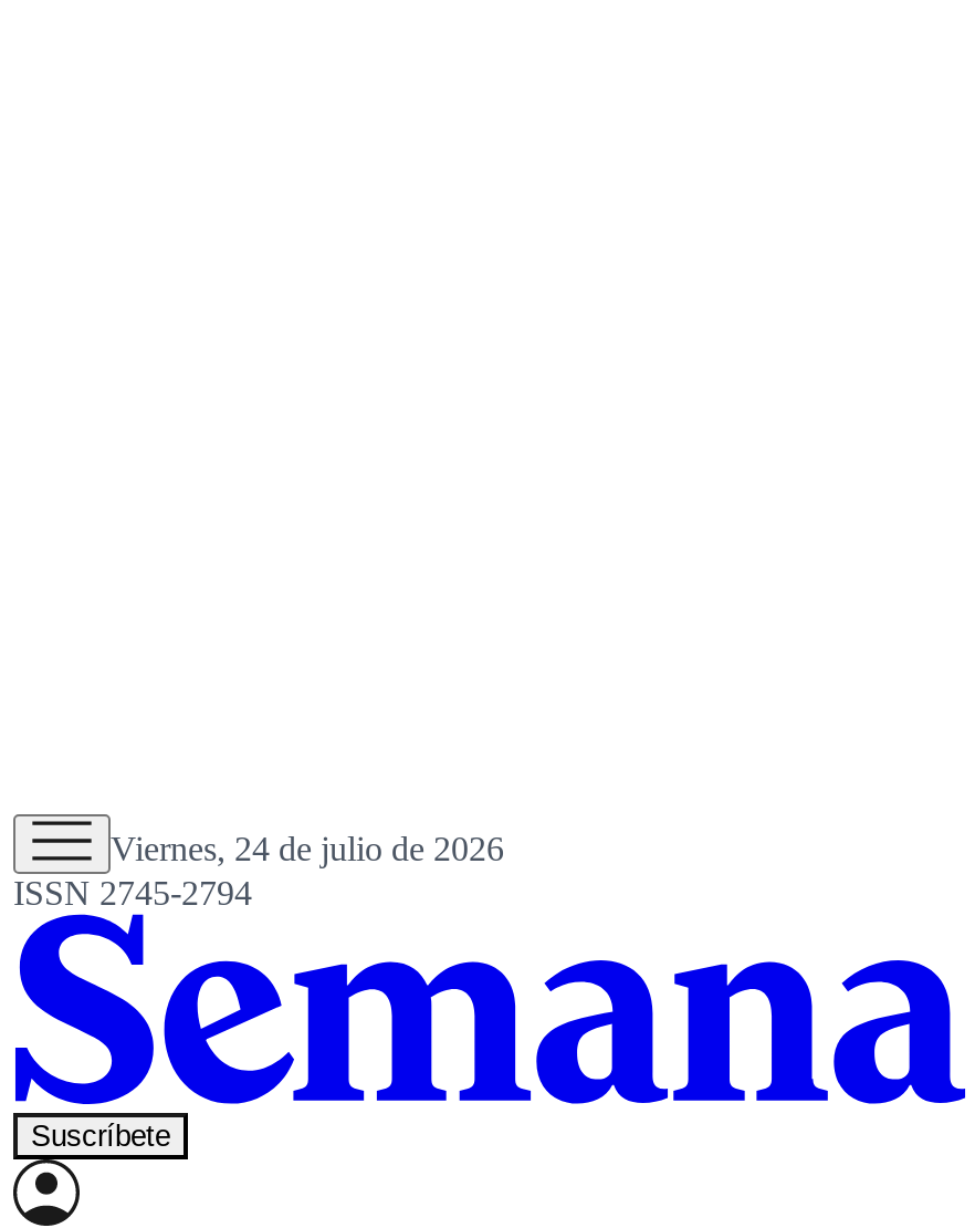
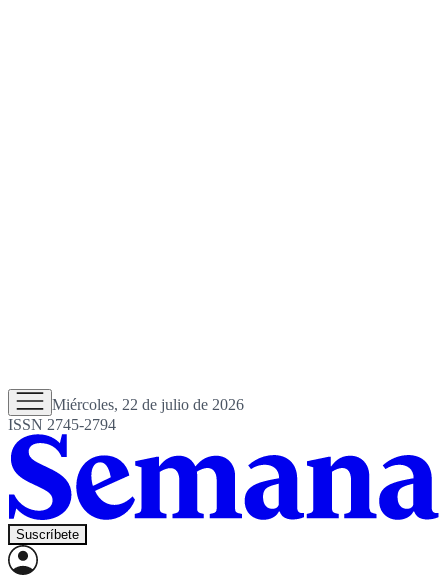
[111,830,504,867] Viernes, 24 de julio de 2026 -> [52,396,244,413] Miércoles, 22 de julio de 2026

